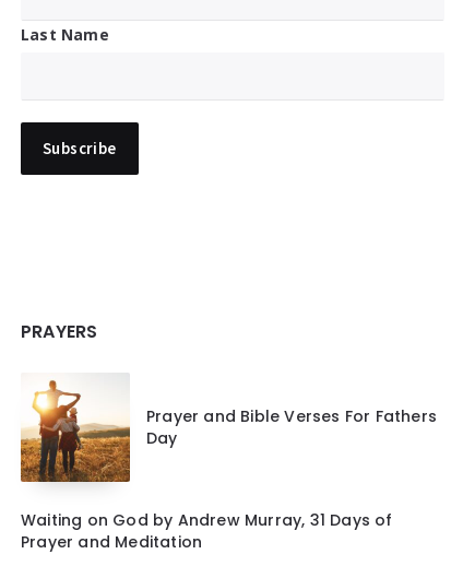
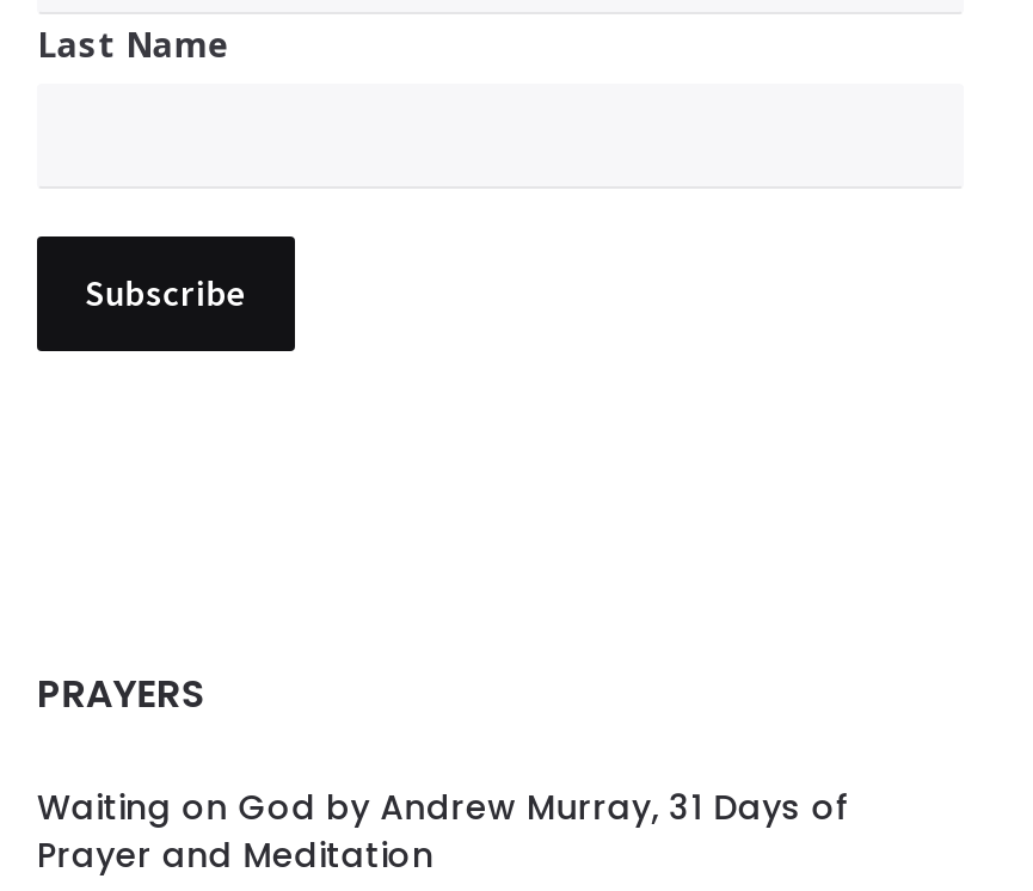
[20,379,437,484] [image] | Prayer and Bible Verses For Fathers | Day -> none

